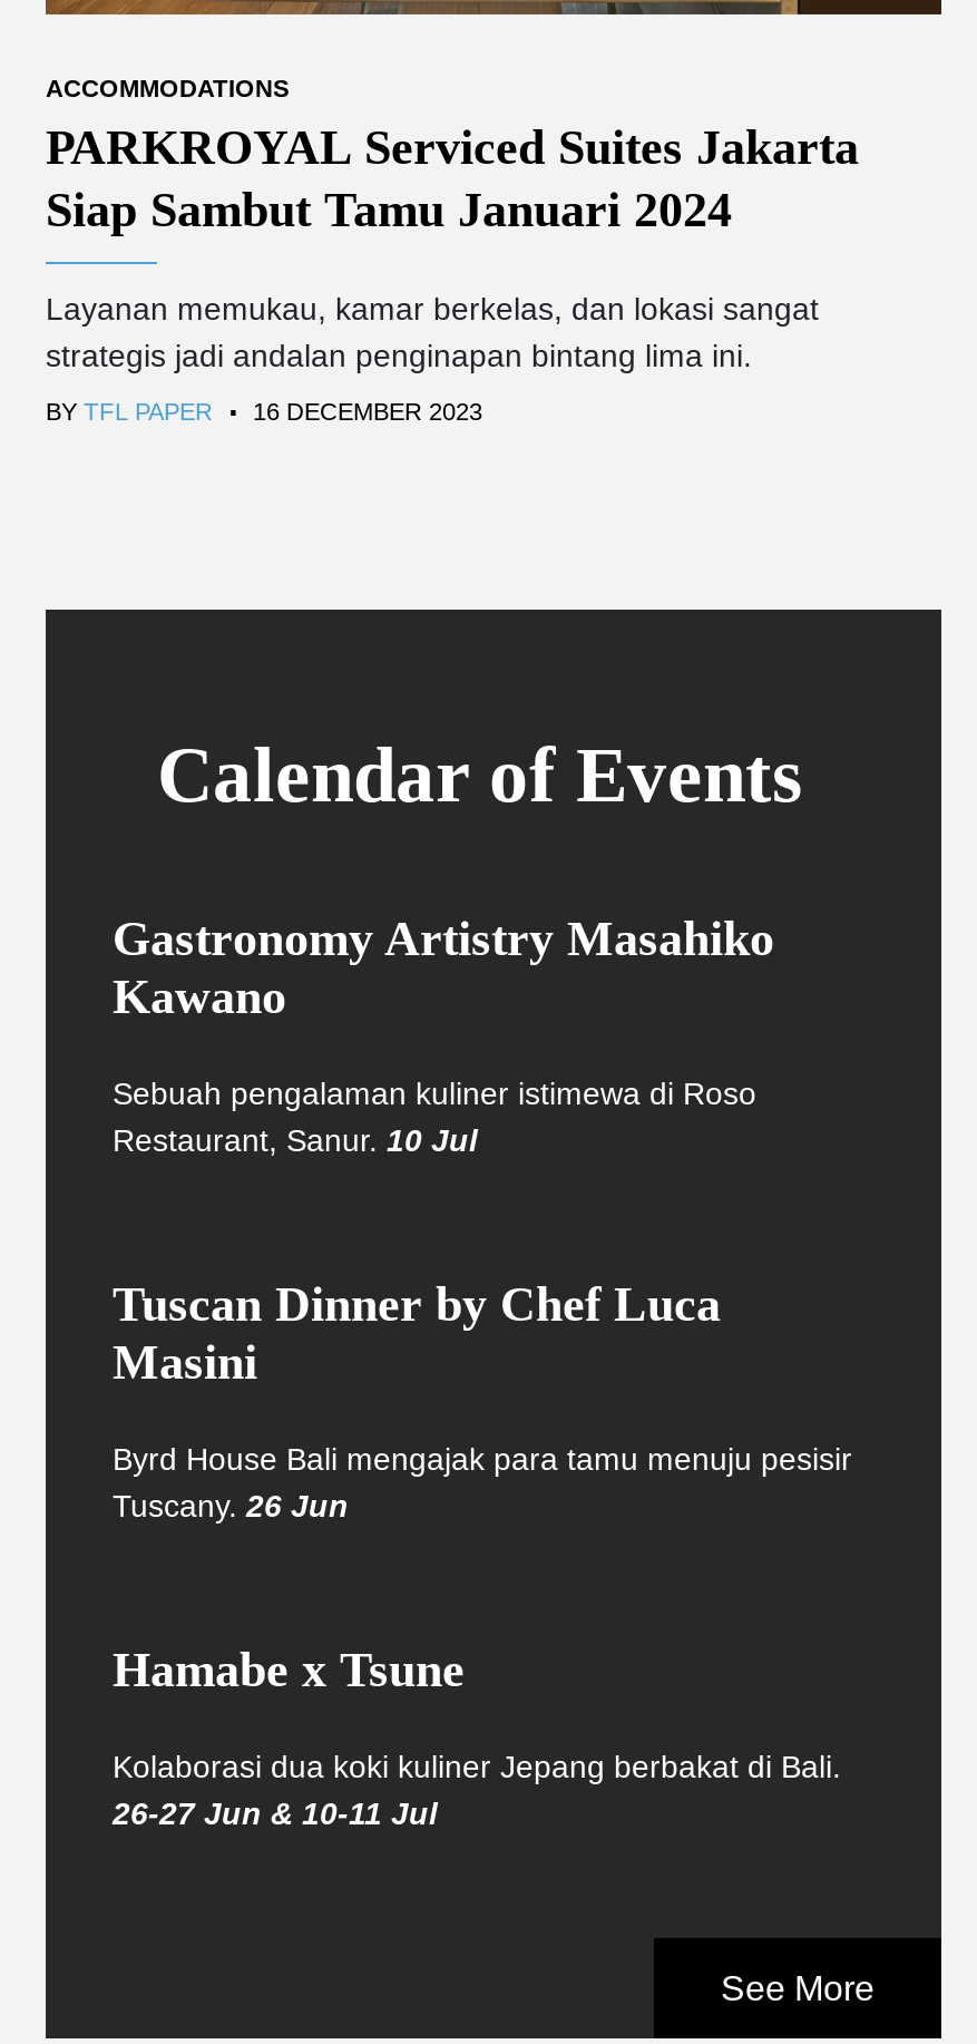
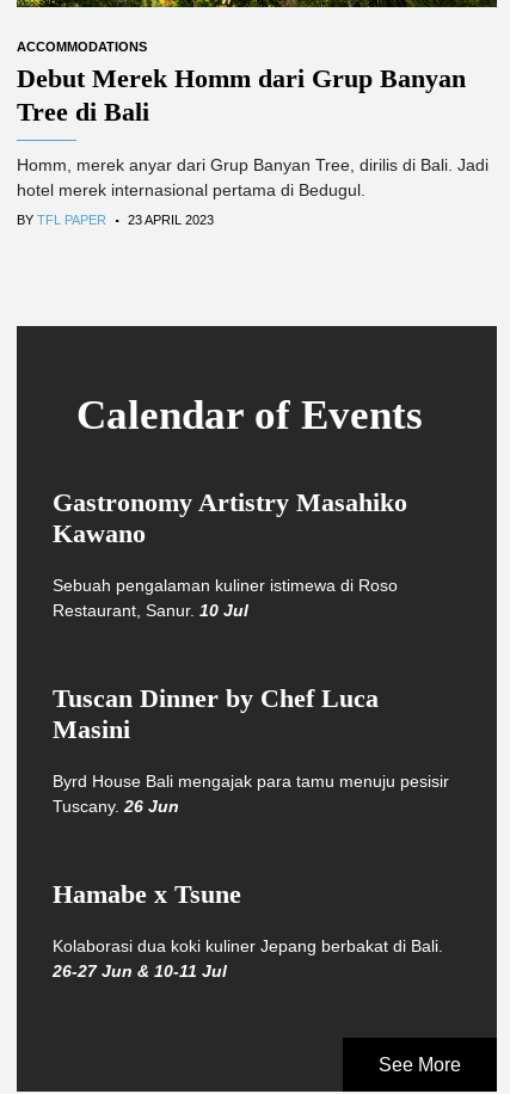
[46,118,859,236] PARKROYAL Serviced Suites Jakarta | Siap Sambut Tamu Januari 2024 -> [17,63,466,127] Debut Merek Homm dari Grup Banyan | Tree di Bali
[46,290,819,426] Layanan memukau, kamar berkelas, dan lokasi sangat | strategis jadi andalan penginapan bintang lima ini. | BY TFL PAPER . 16 DECEMBER 2023 -> [17,155,489,228] Homm, merek anyar dari Grup Banyan Tree, dirilis di Bali. Jadi | hotel merek internasional pertama di Bedugul. | BY TFL PAPER . 23 APRIL 2023

